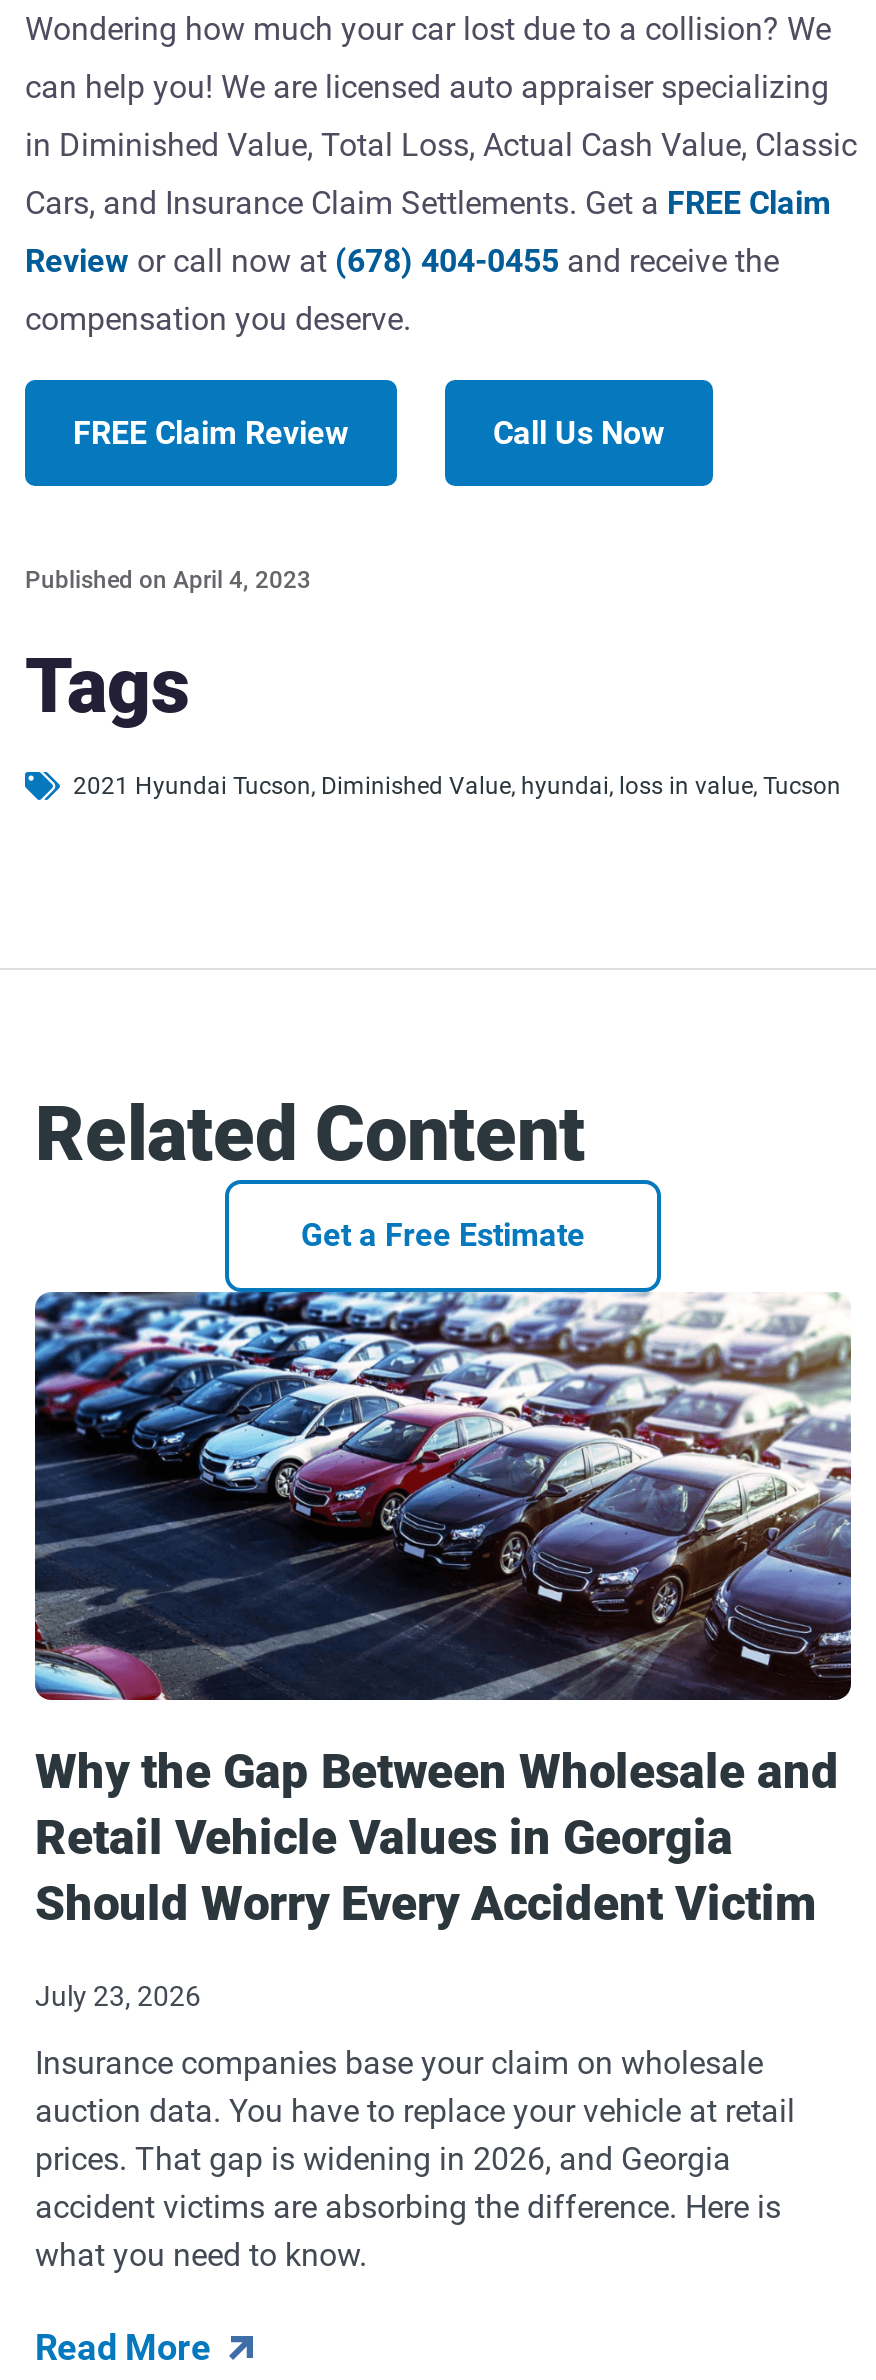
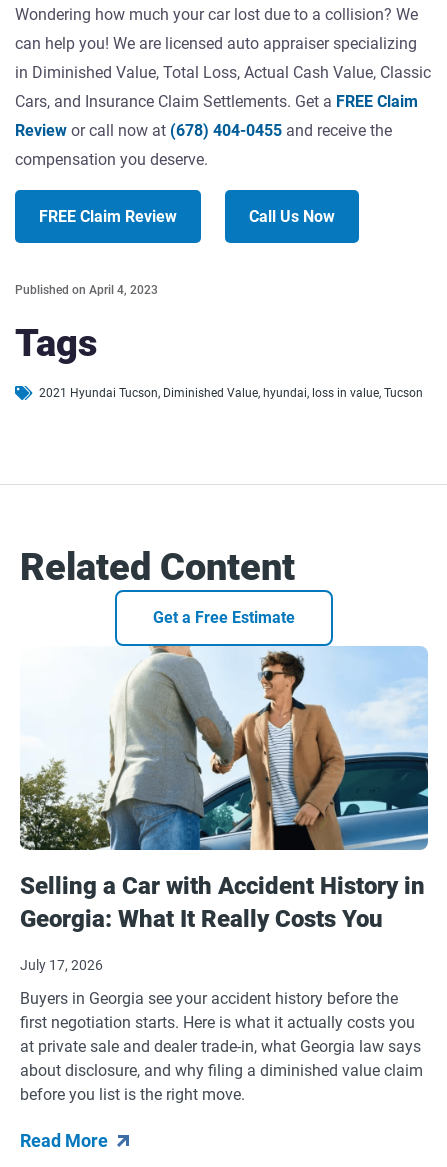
[33,1290,853,1702] [image] -> [20,646,428,831] [image]
[35,1743,839,1931] Why the Gap Between Wholesale and | Retail Vehicle Values in Georgia | Should Worry Every Accident Victim -> [20,871,425,932] Selling a Car with Accident History in | Georgia: What It Really Costs You
[35,1979,201,2011] July 23, 2026 -> [20,956,103,972] July 17, 2026
[35,2043,795,2273] Insurance companies base your claim on wholesale | auction data. You have to replace your vehicle at retail | prices. That gap is widening in 2026, and Georgia | accident victims are absorbing the difference. Here is | what you need to know. -> [20,988,423,1103] Buyers in Georgia see your accident history before the | first negotiation starts. Here is what it actually costs you | at private sale and dealer trade-in, what Georgia law says | about disclosure, and why filing a diminished value claim | before you list is the right move.

